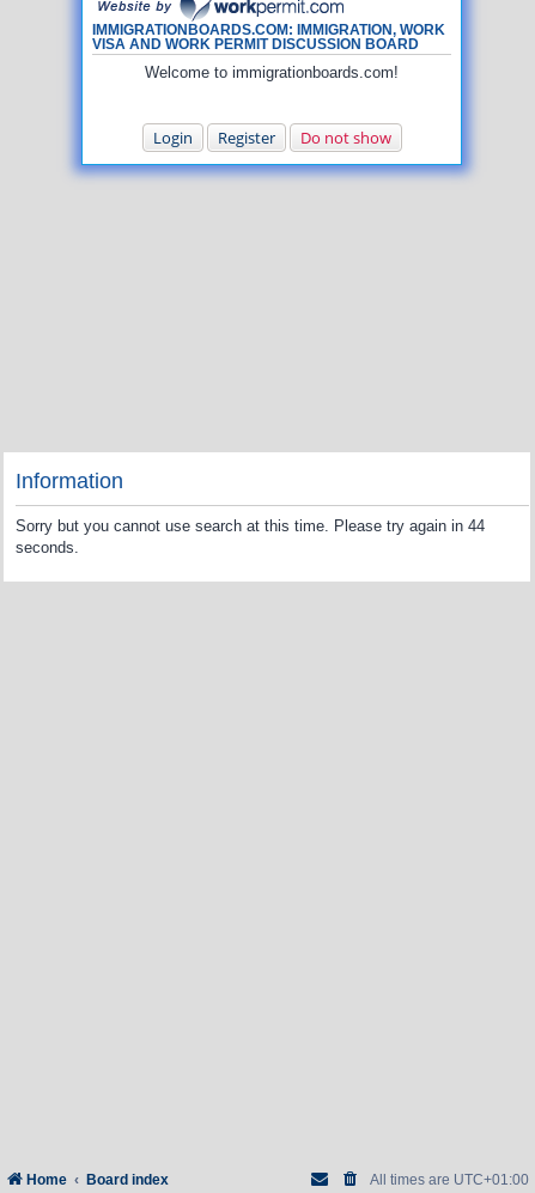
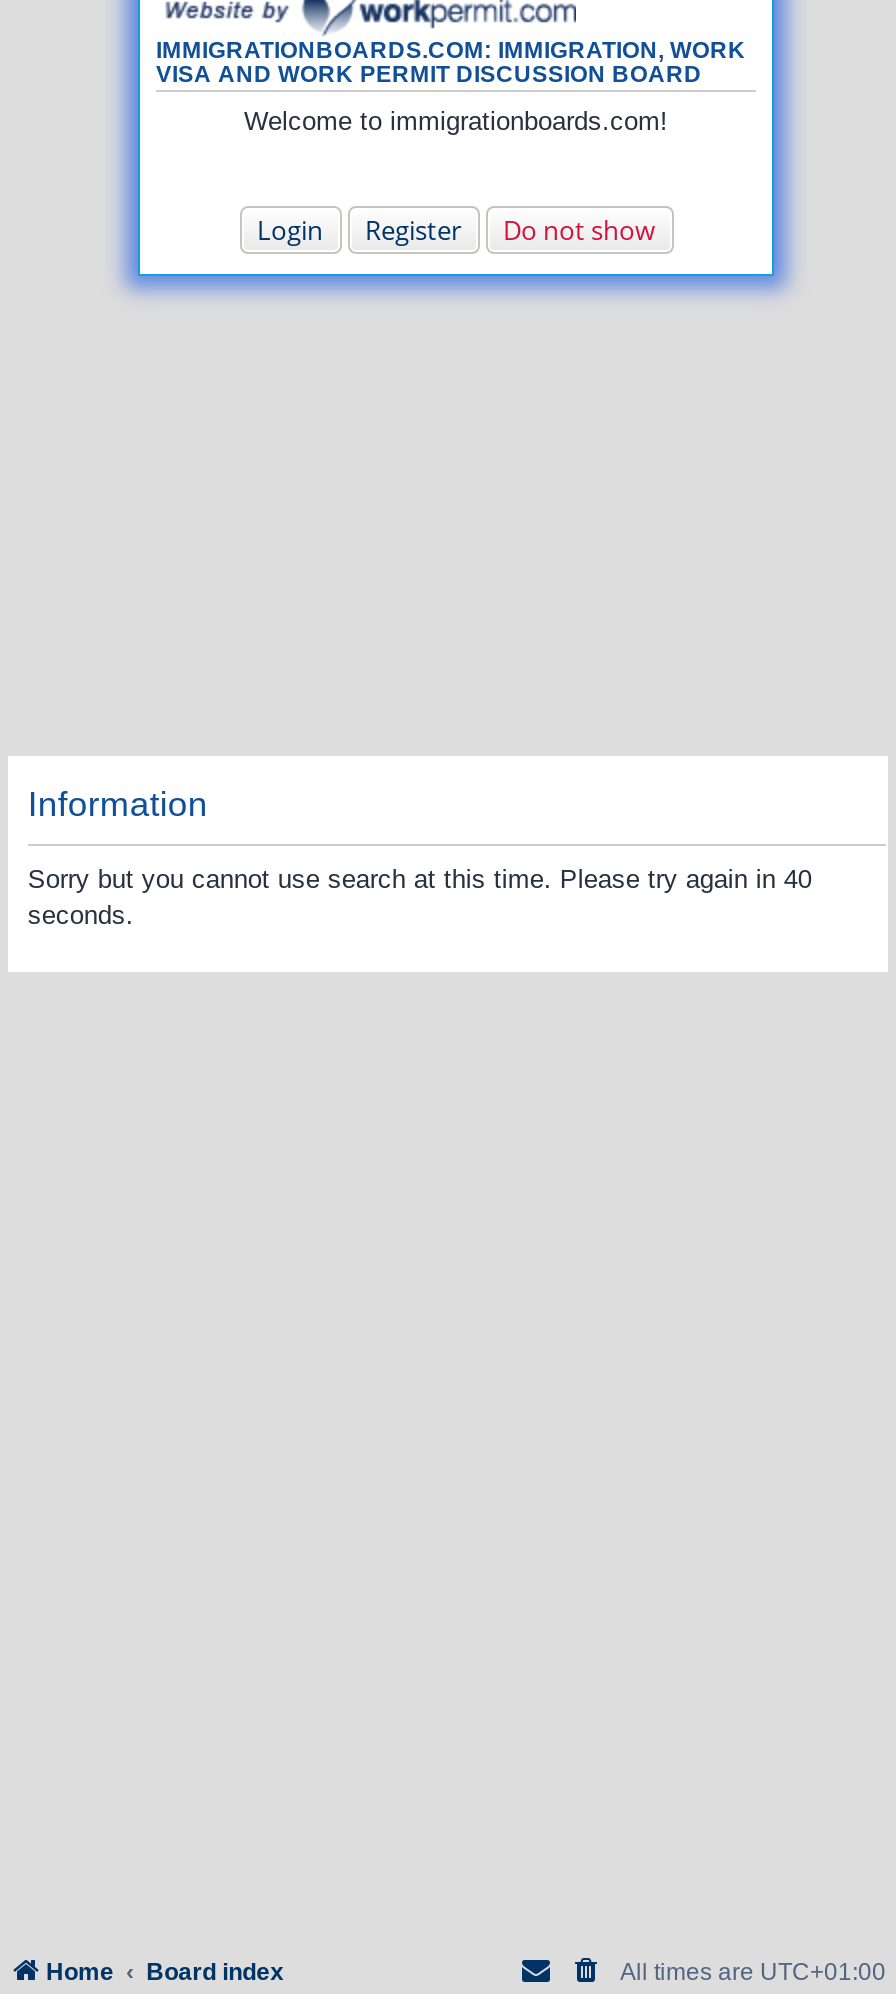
[15,517,485,535] Sorry but you cannot use search at this time. Please try again in 44 -> [28,865,812,895] Sorry but you cannot use search at this time. Please try again in 40

